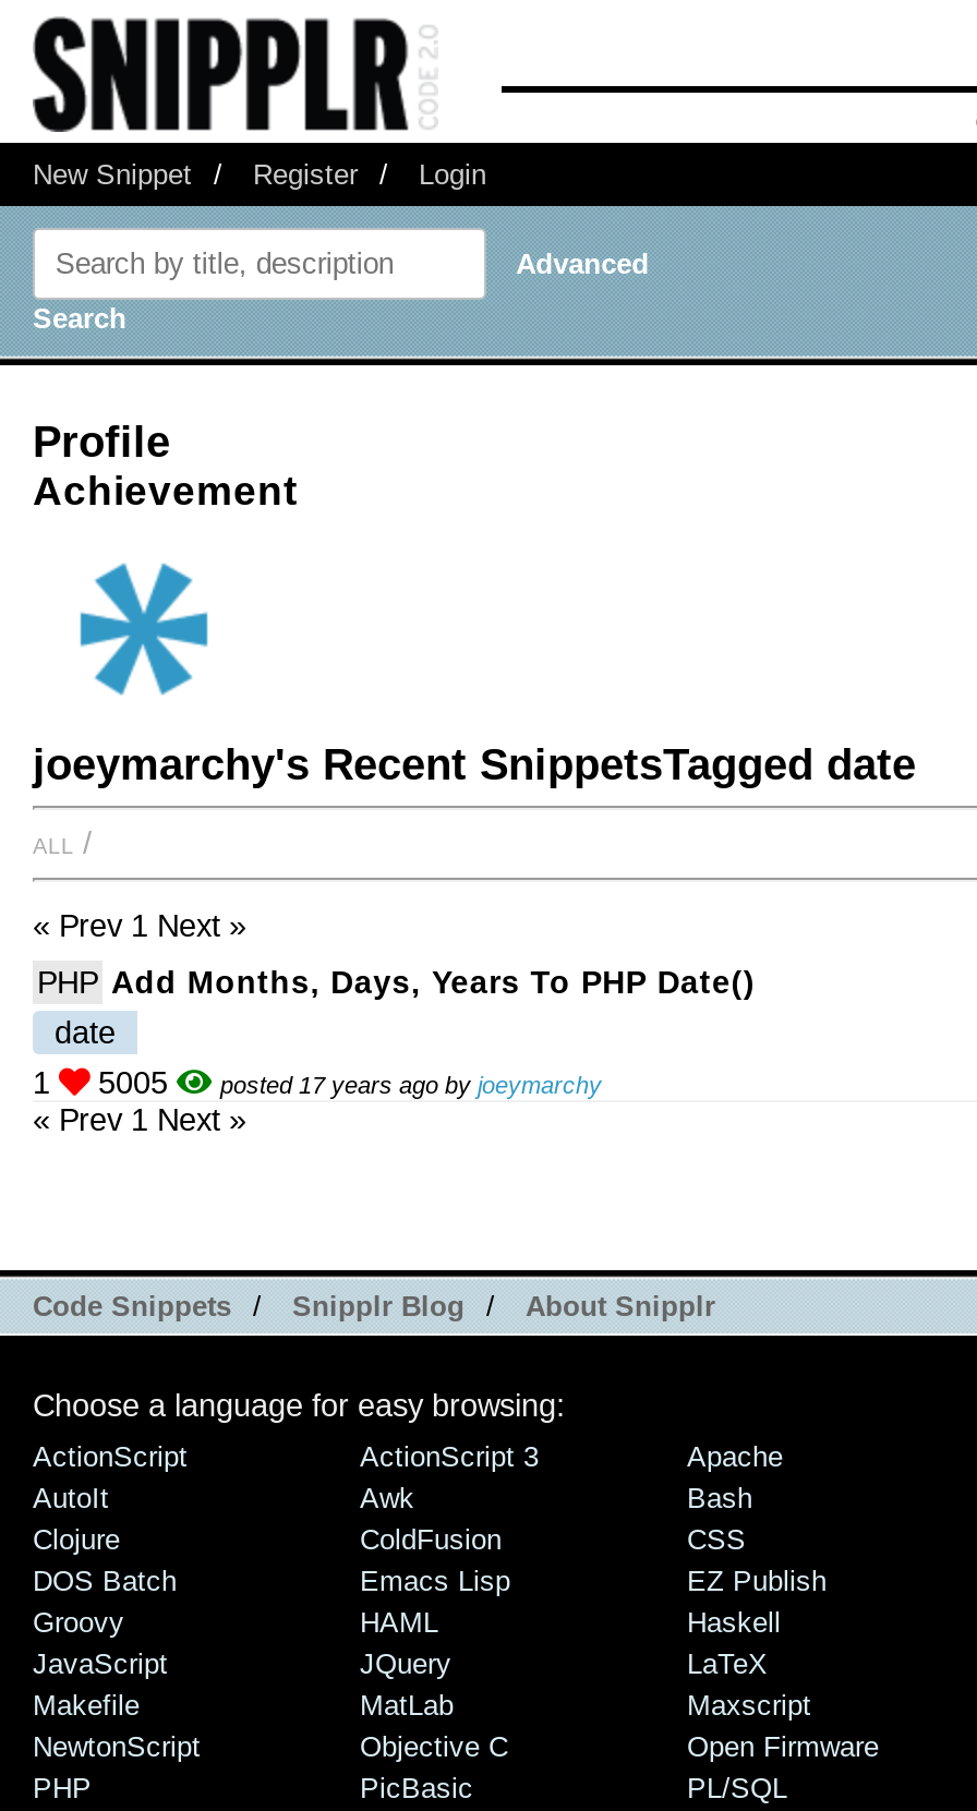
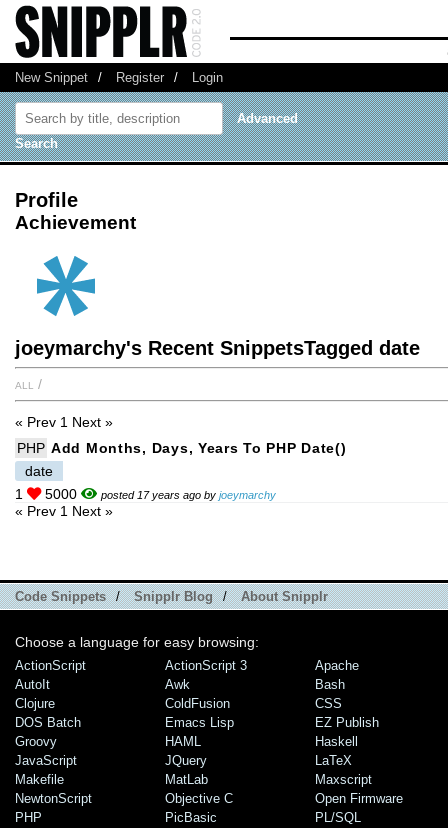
[33,1064,602,1099] 1 5005 posted 17 years ago by joeymarchy -> [15,486,276,502] 1 5000 posted 17 years ago by joeymarchy

